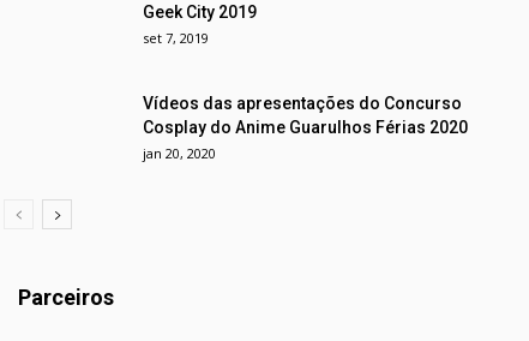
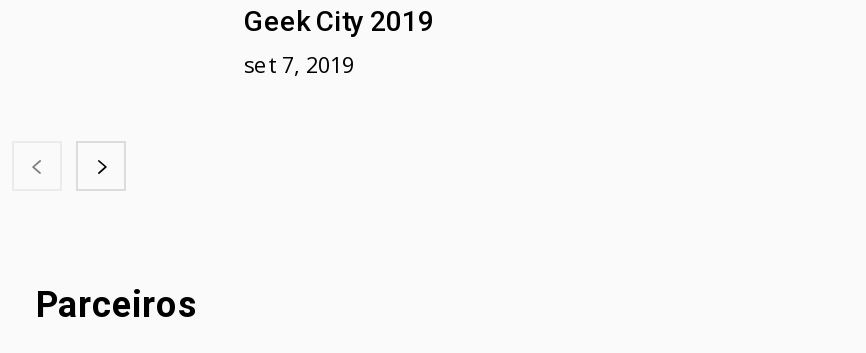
[143,94,468,162] Vídeos das apresentações do Concurso | Cosplay do Anime Guarulhos Férias 2020 | jan 20, 2020 -> none

